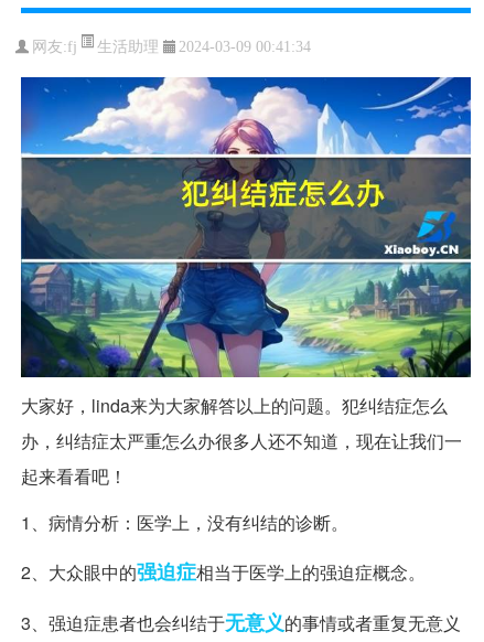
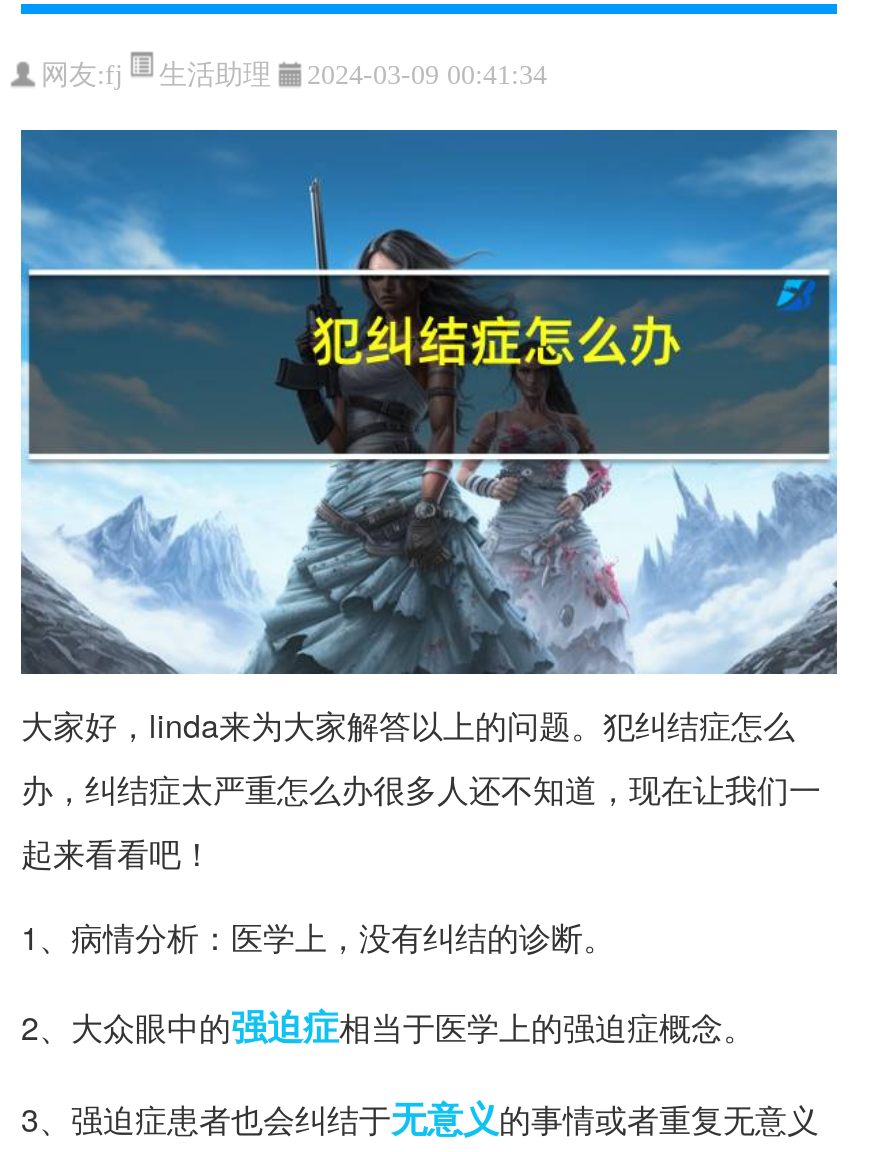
[20,77,472,378] [image] -> [19,128,839,676] [image]

